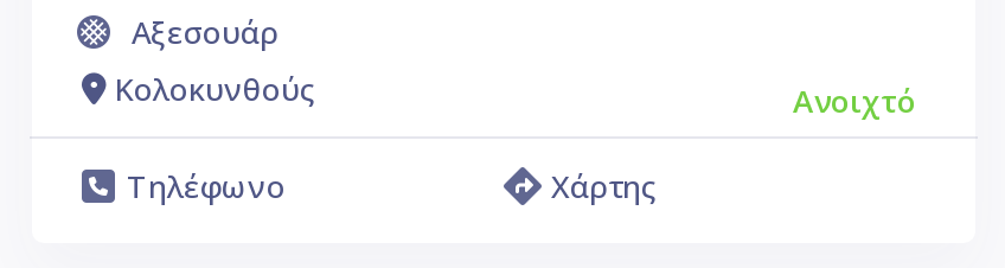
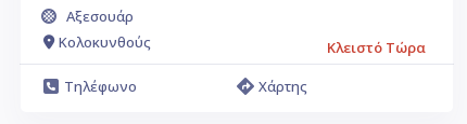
[793,79,916,121] Ανοιχτό -> [327,37,426,57] Κλειστό Τώρα

